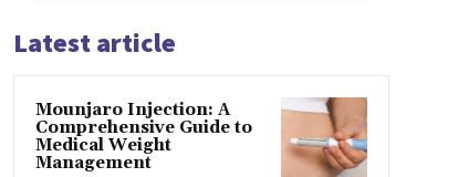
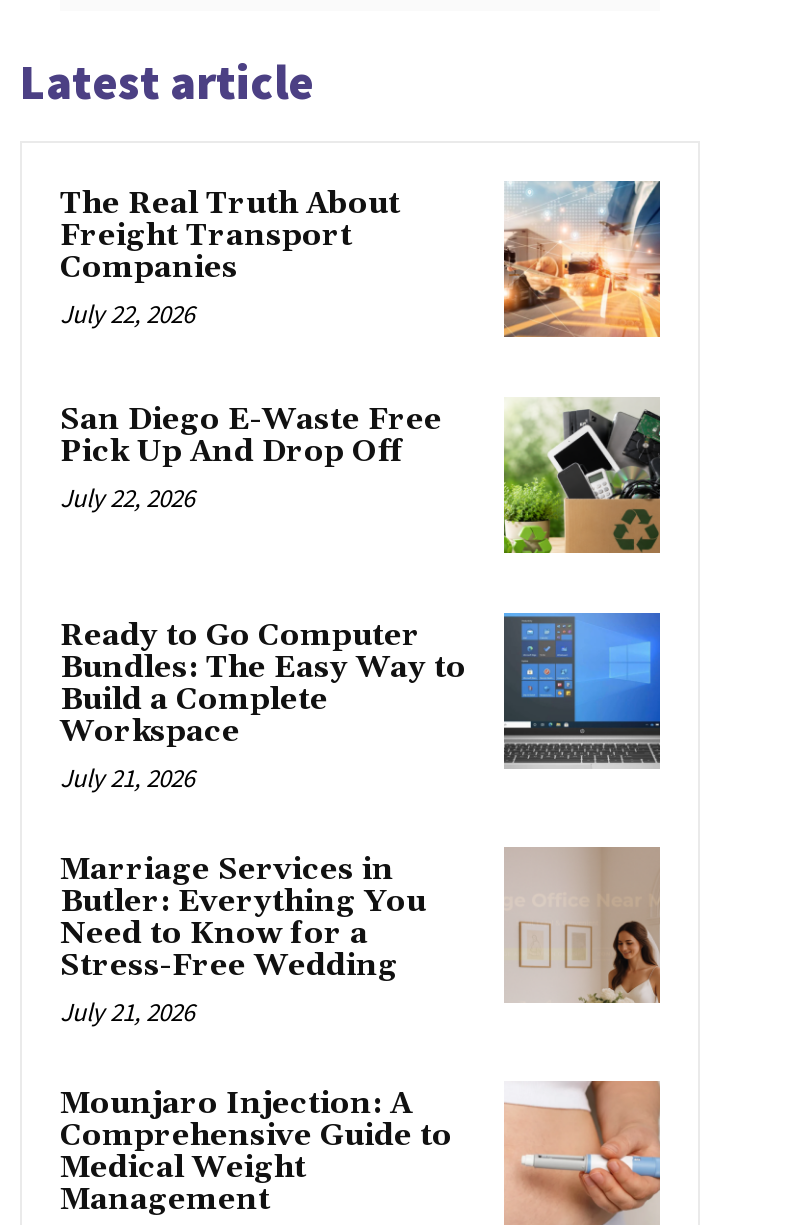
none -> [60,179,662,515] [image] | The Real Truth About | Freight Transport | Companies | July 22, 2026 | San Diego E-Waste Free | Pick Up And Drop Off | July 22, 2026
none -> [60,611,662,1029] [image] | Ready to Go Computer | Bundles: The Easy Way to | Build a Complete | Workspace | July 21, 2026 | Marriage Services in | Butler: Everything You | Need to Know for a | Stress-Free Wedding | July 21, 2026
none -> [502,397,662,555] [image]
none -> [504,845,660,1005] [image]

